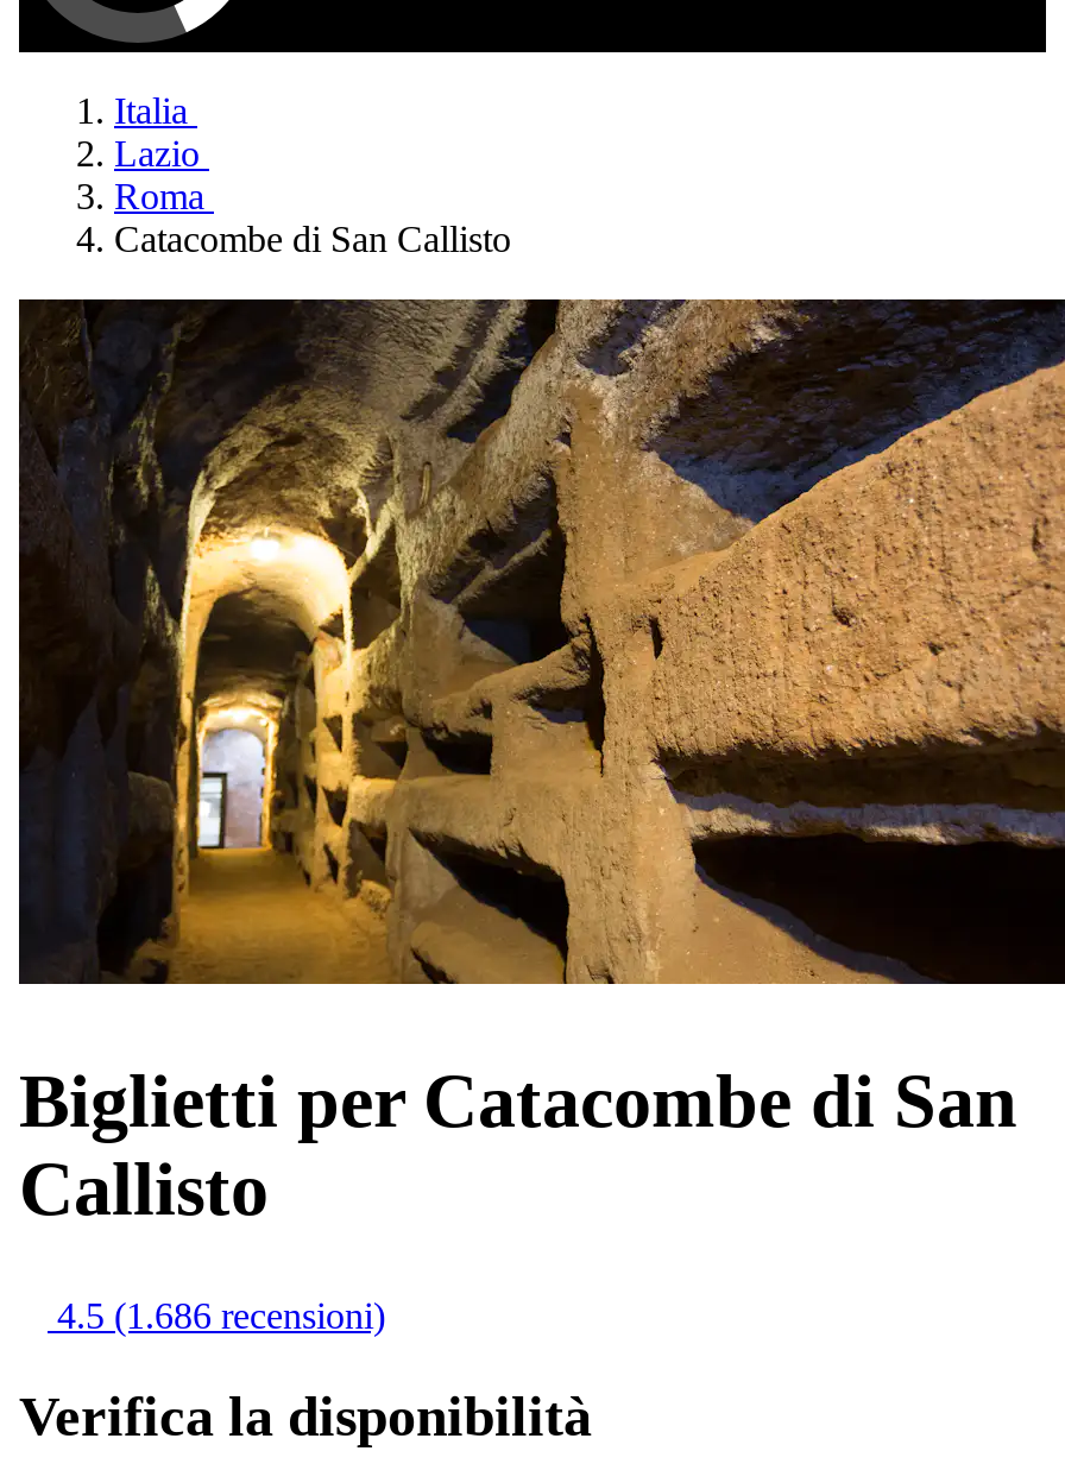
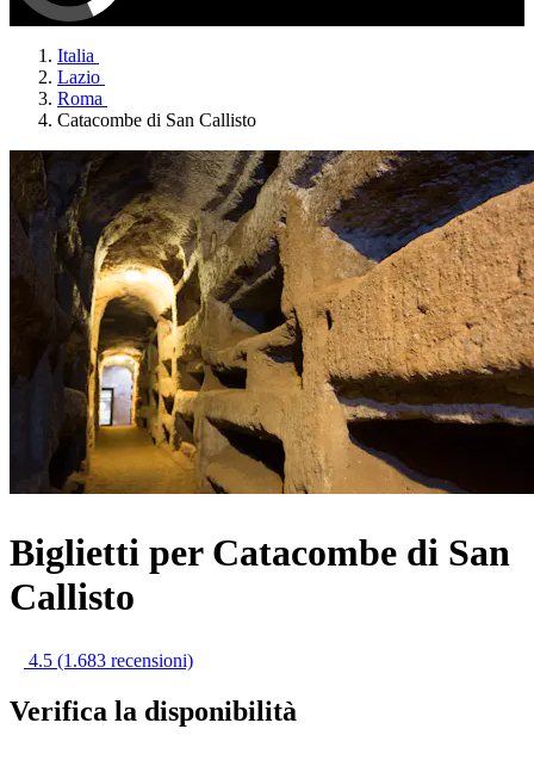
[57,1296,385,1336] 4.5 (1.686 recensioni) -> [29,650,193,671] 4.5 (1.683 recensioni)

